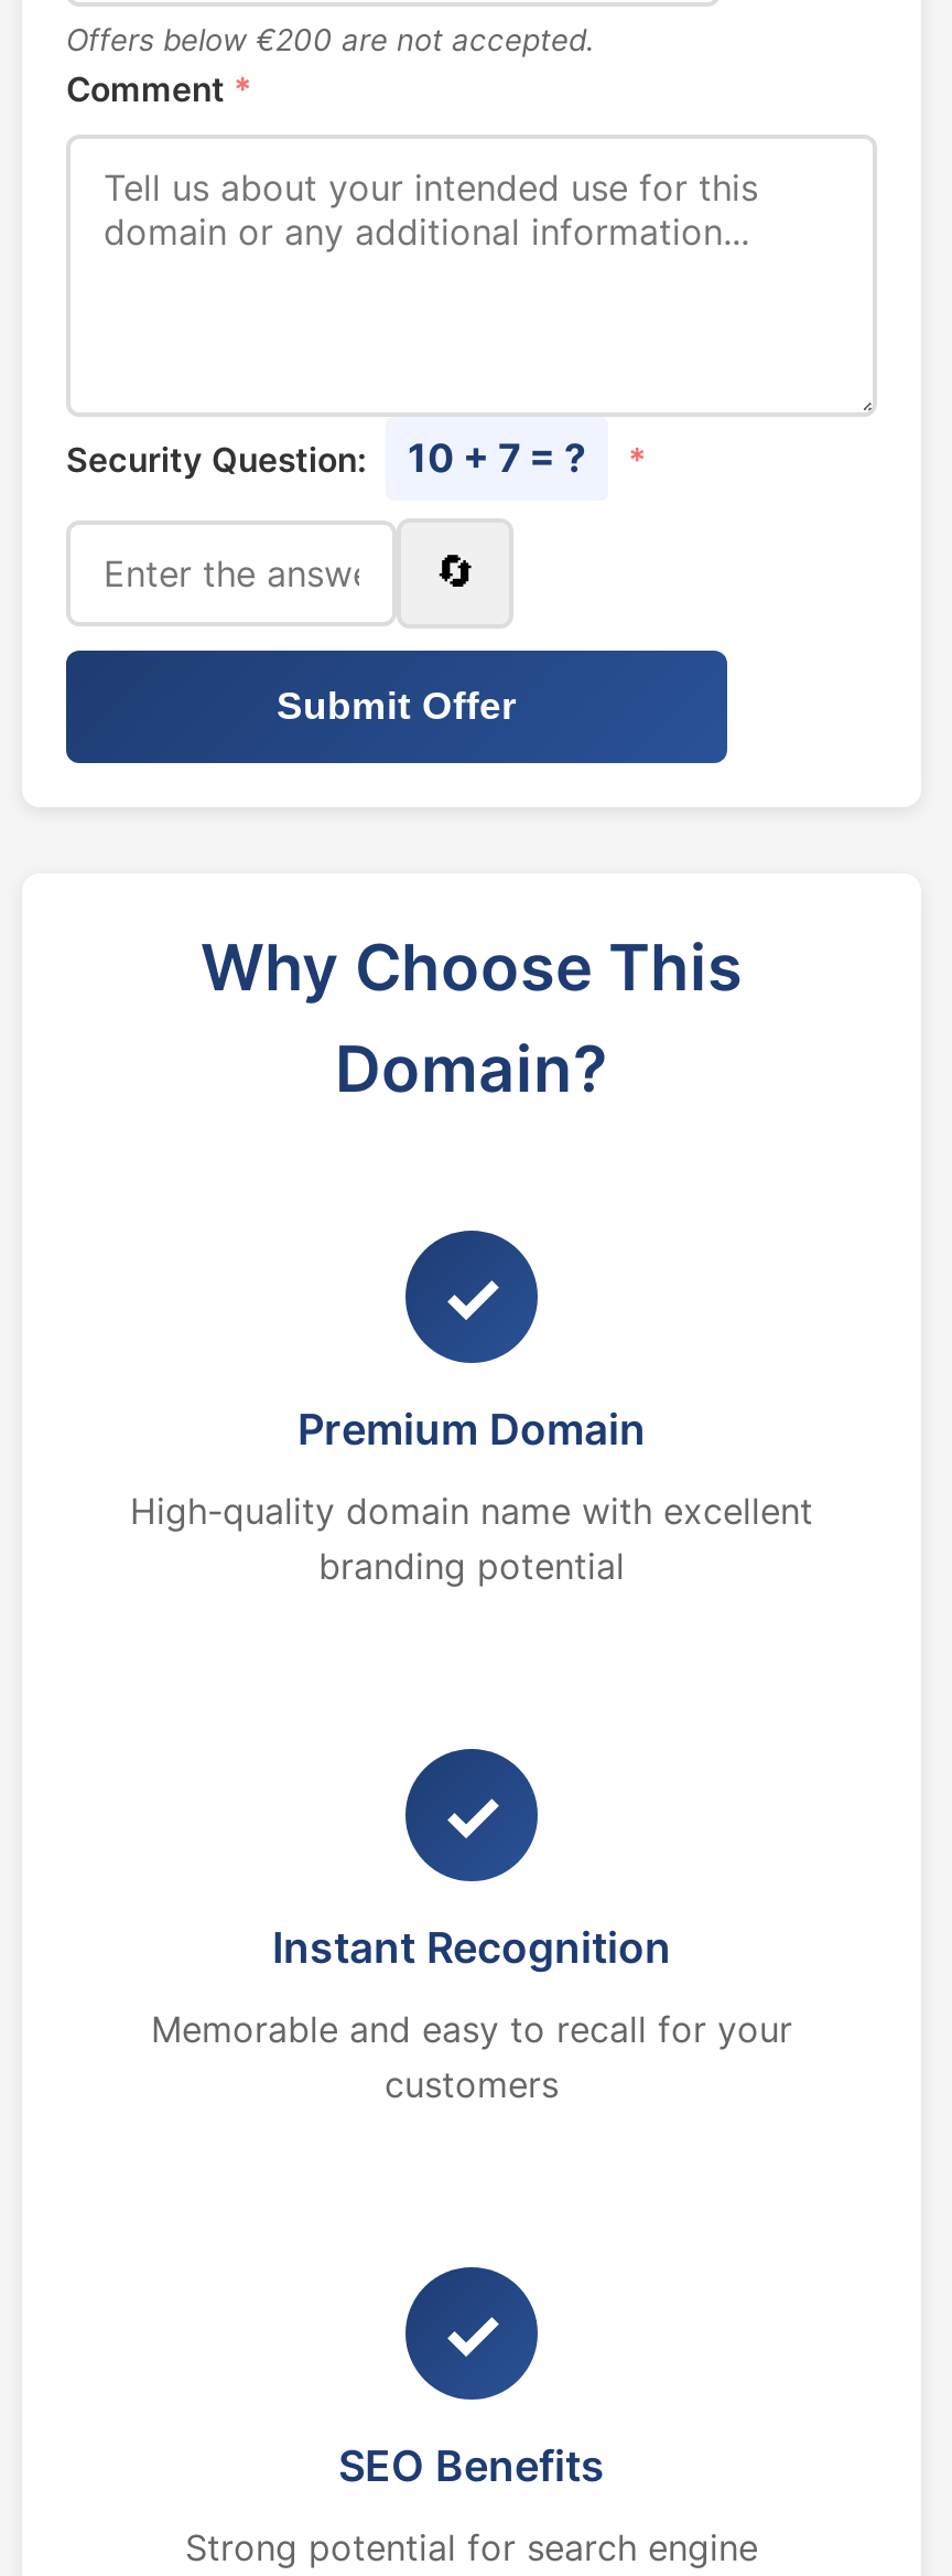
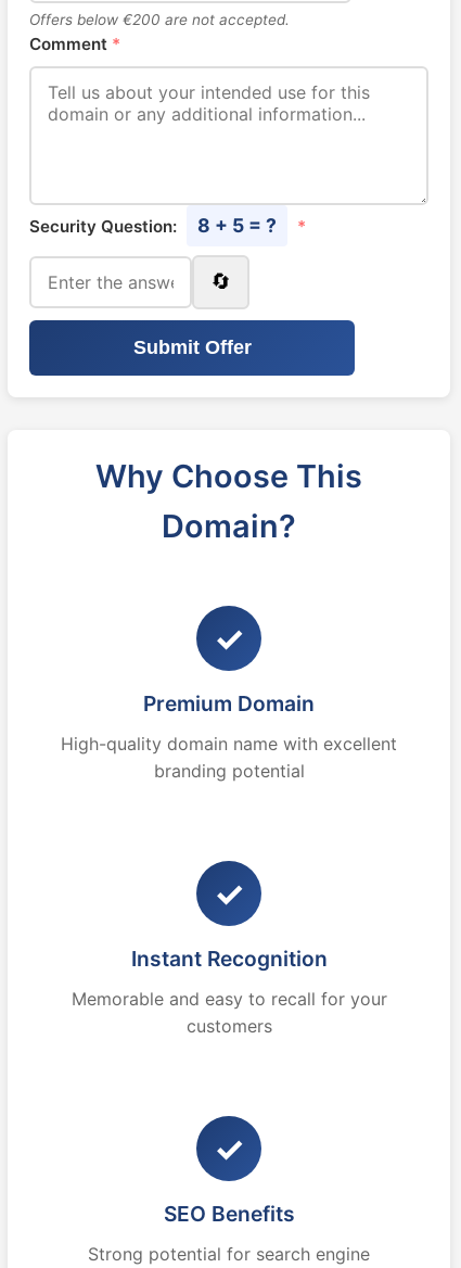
[408,434,586,481] 10 + 7 = ? -> [197,214,277,237] 8 + 5 = ?

